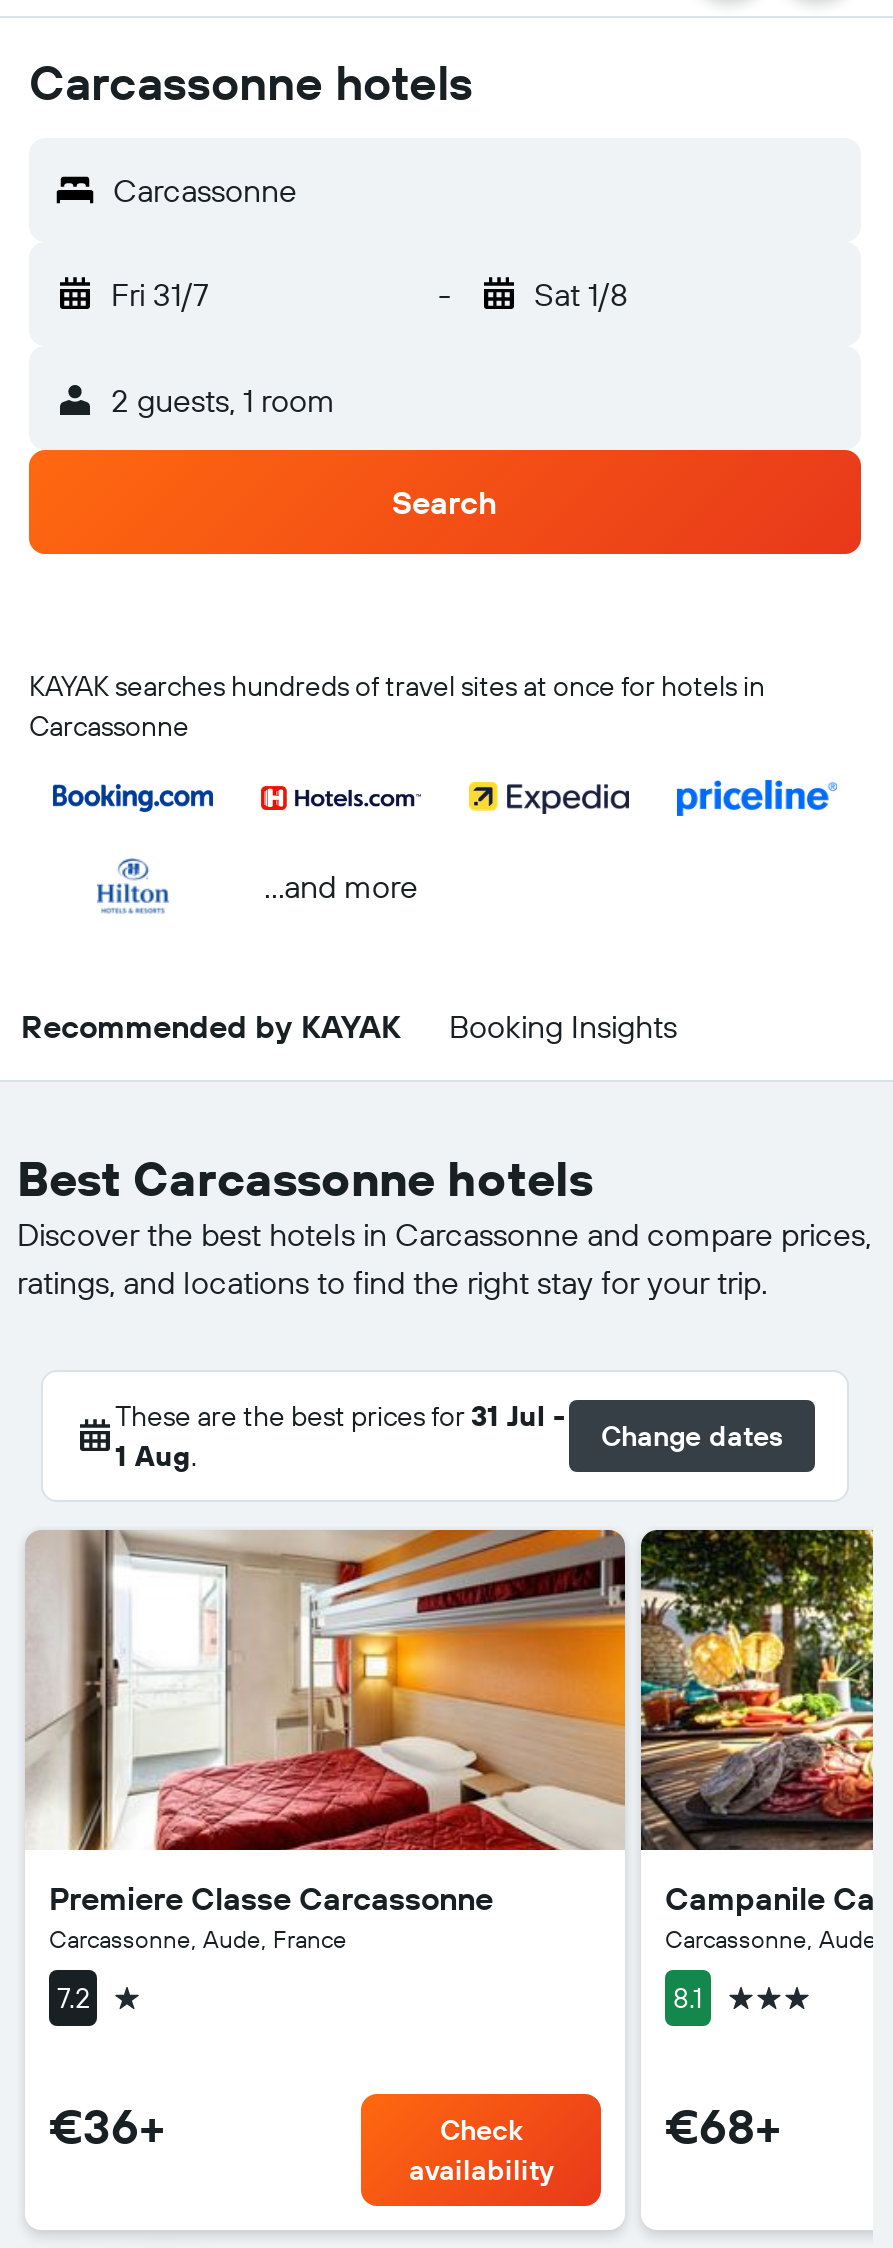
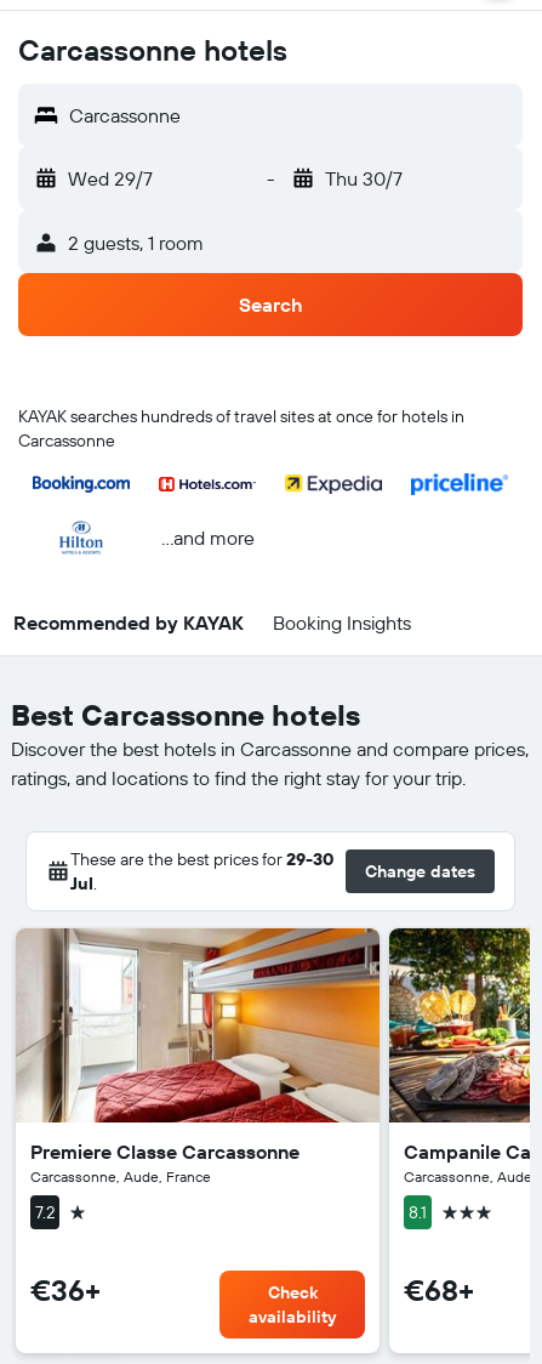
[111,274,209,314] Fri 31/7 -> [68,166,153,191] Wed 29/7
[534,274,628,314] Sat 1/8 -> [324,166,402,191] Thu 30/7
[115,1398,565,1474] These are the best prices for 31 Jul - | 1 Aug. -> [70,848,333,894] These are the best prices for 29-30 | Jul.

